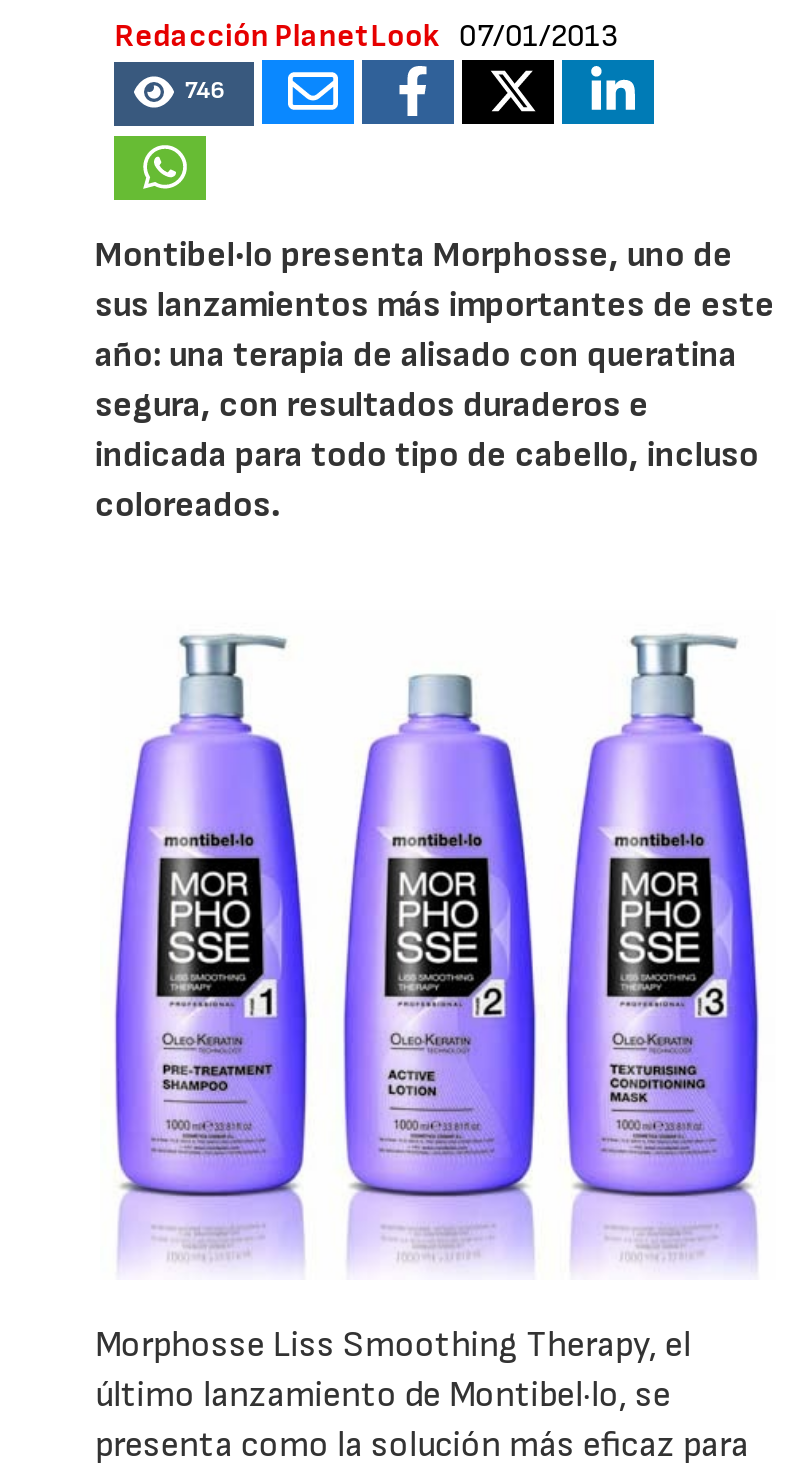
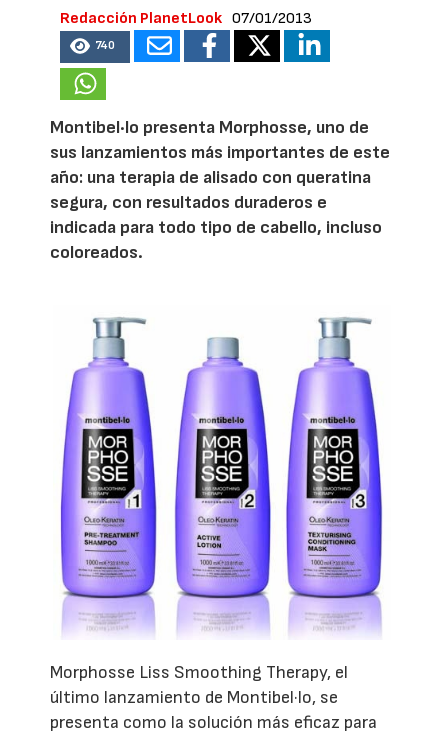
[185,76,225,106] 746 -> [95,38,115,53] 740

